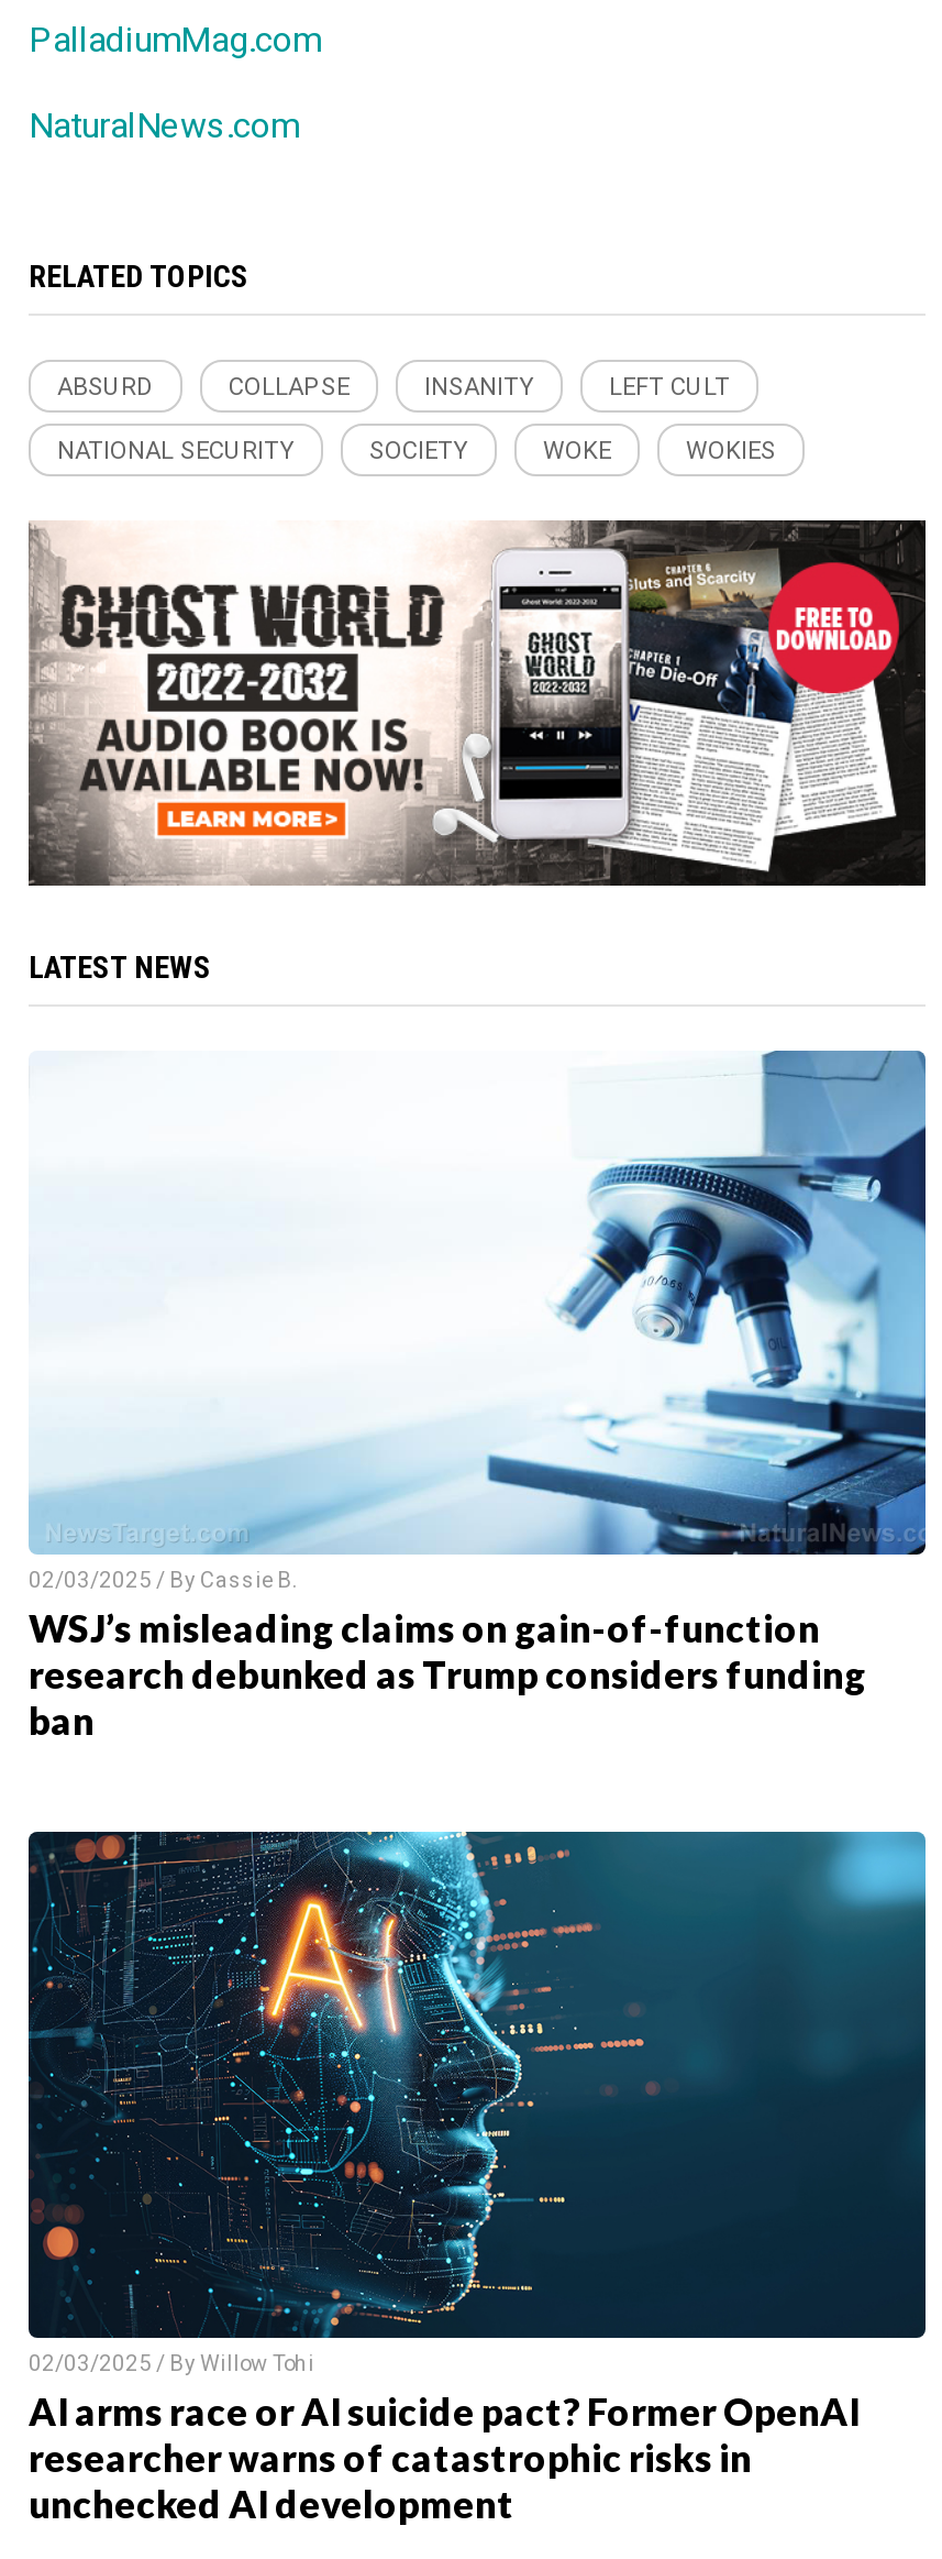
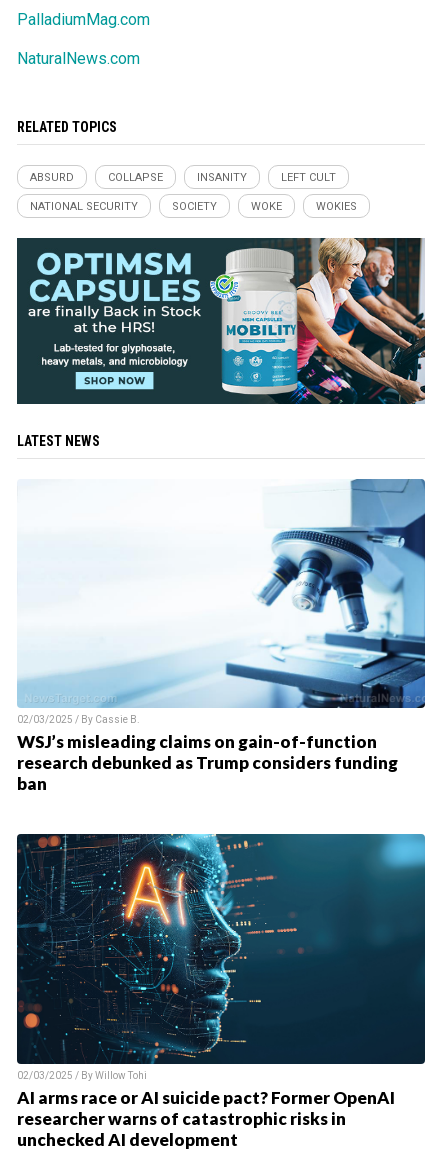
[26,518,928,888] [image] -> [16,237,426,405] [image]

